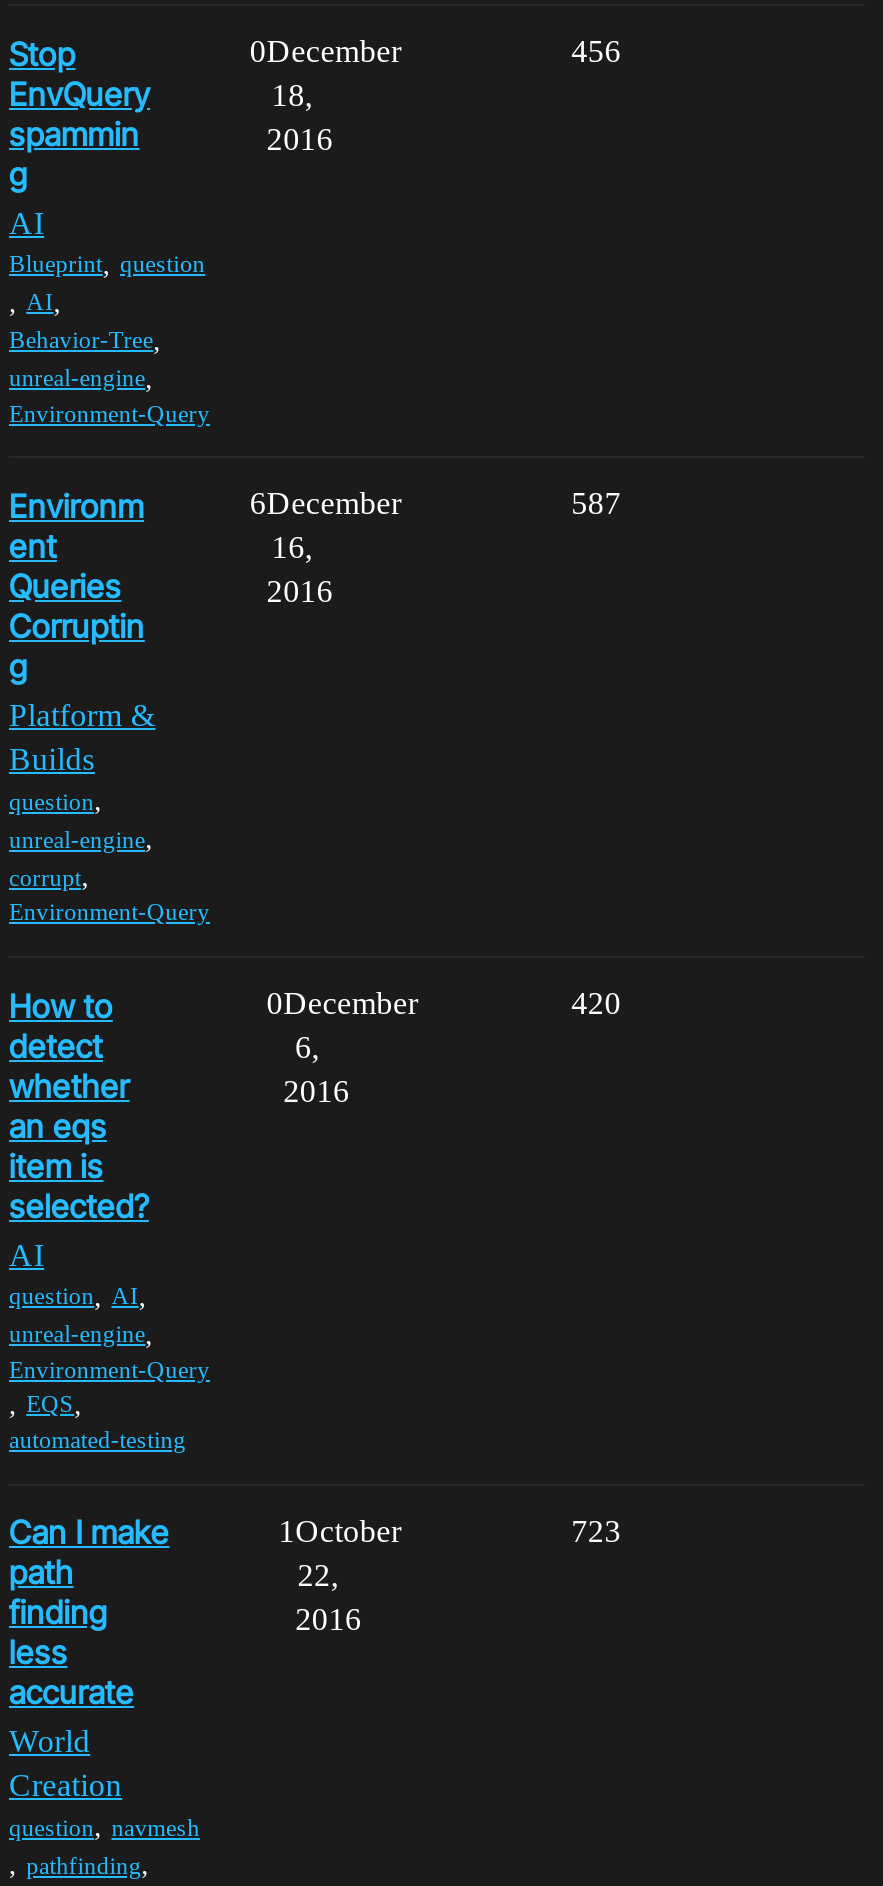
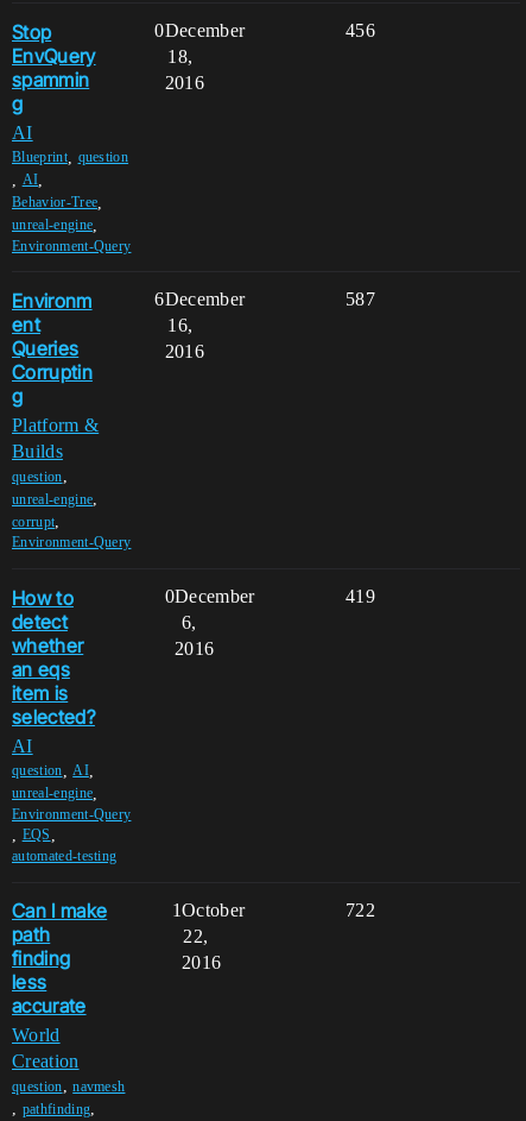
[571,986,621,1020] 420 -> [346,586,375,606] 419
[571,1513,621,1547] 723 -> [346,899,375,920] 722

